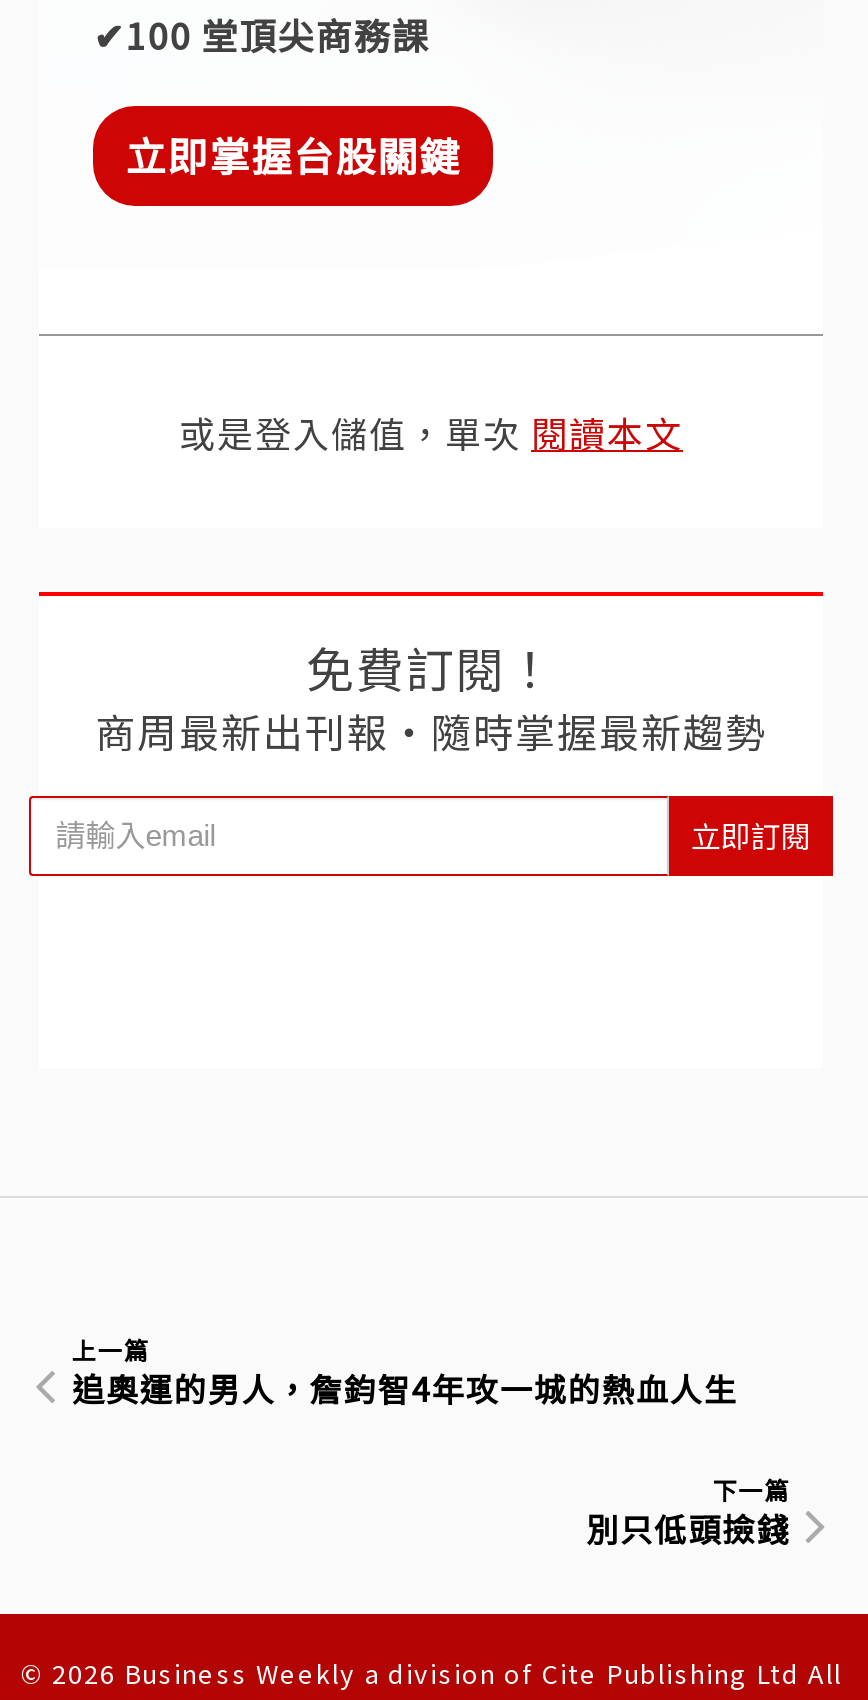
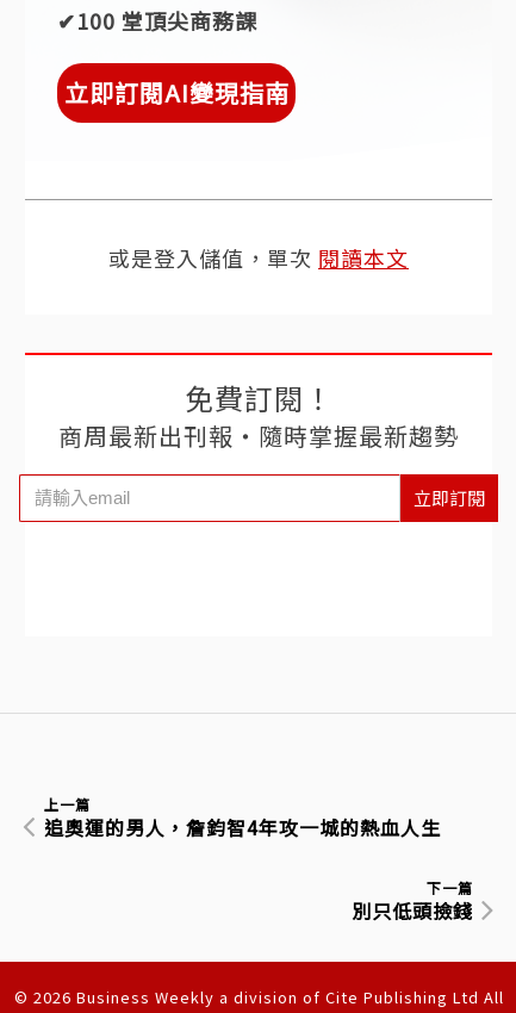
[125,126,461,184] 立即掌握台股關鍵 -> [64,75,289,110] 立即訂閱AI變現指南

